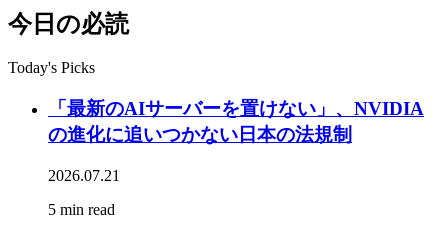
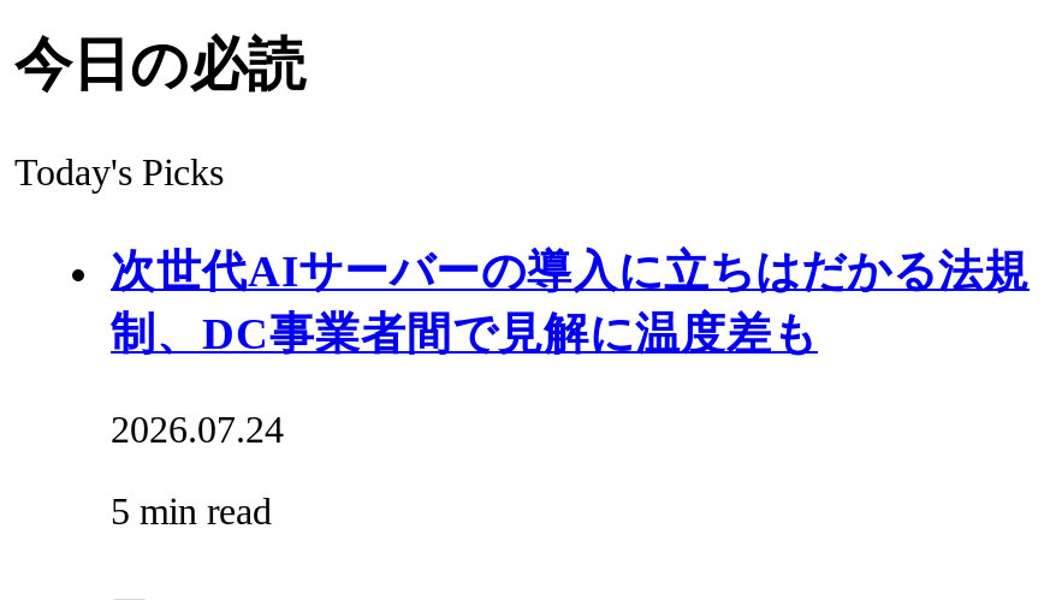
[48,98,424,145] 「最新のAIサーバーを置けない」、NVIDIA | の進化に追いつかない日本の法規制 -> [111,244,1030,357] 次世代AIサーバーの導入に立ちはだかる法規 | 制、DC事業者間で見解に温度差も
[48,167,120,184] 2026.07.21 -> [111,410,284,450] 2026.07.24

